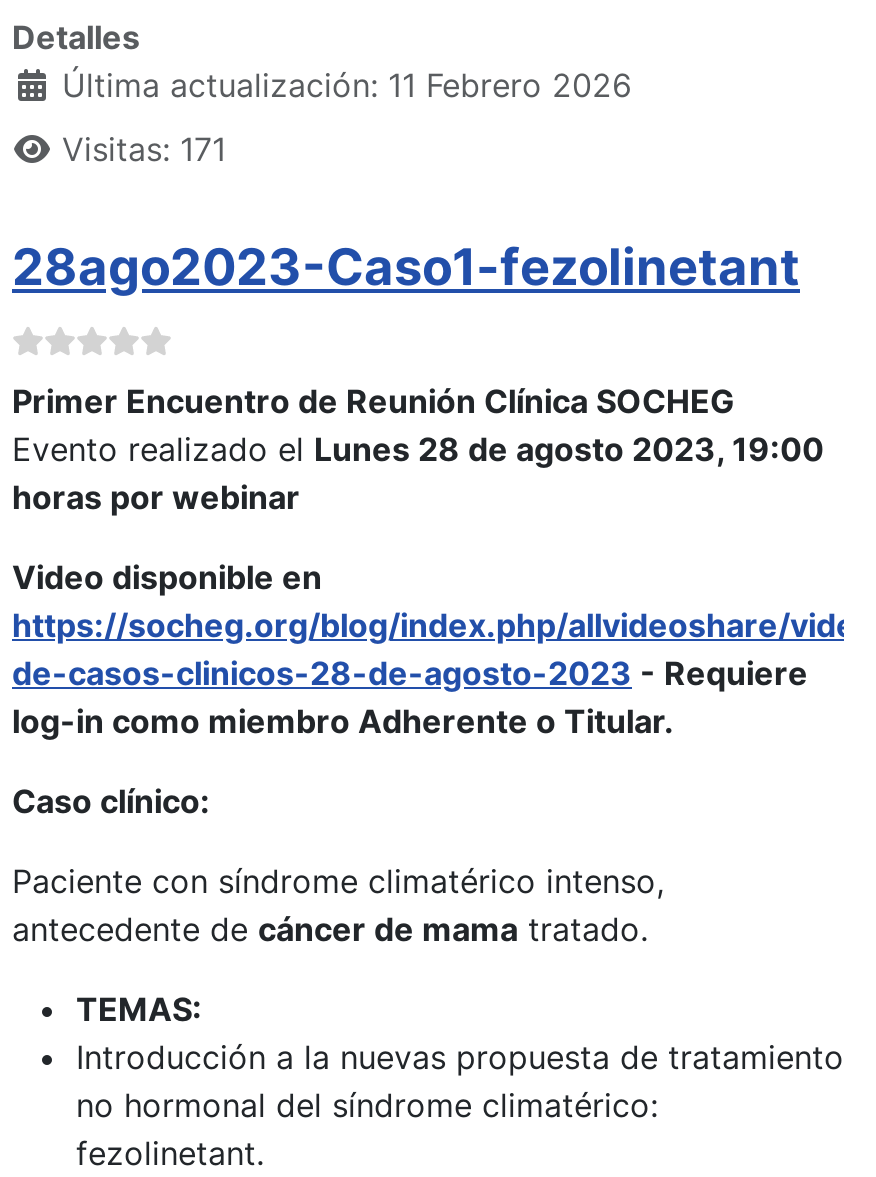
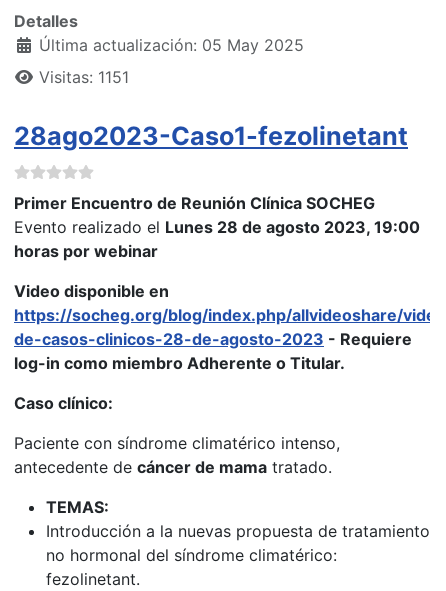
[62,65,632,105] Última actualización: 11 Febrero 2026 -> [39,35,304,55] Última actualización: 05 May 2025
[62,129,226,169] Visitas: 171 -> [39,67,129,87] Visitas: 1151

